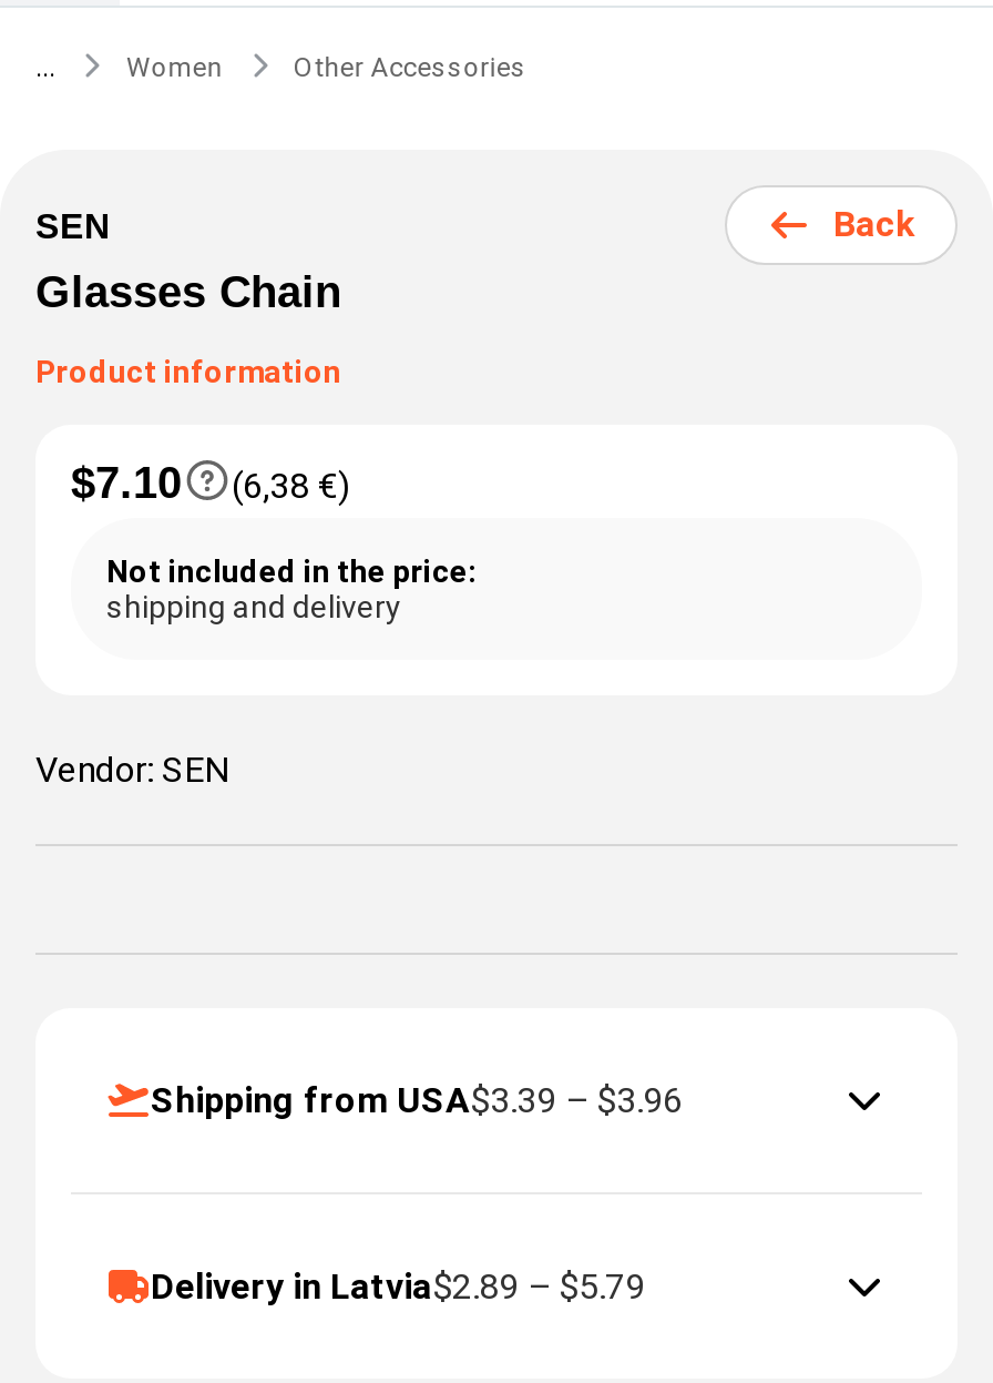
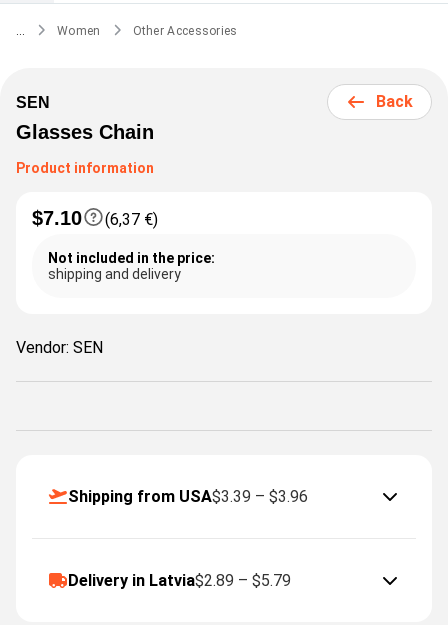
[71,458,349,507] $7.10 (6,38 €) -> [32,207,157,229] $7.10 (6,37 €)

